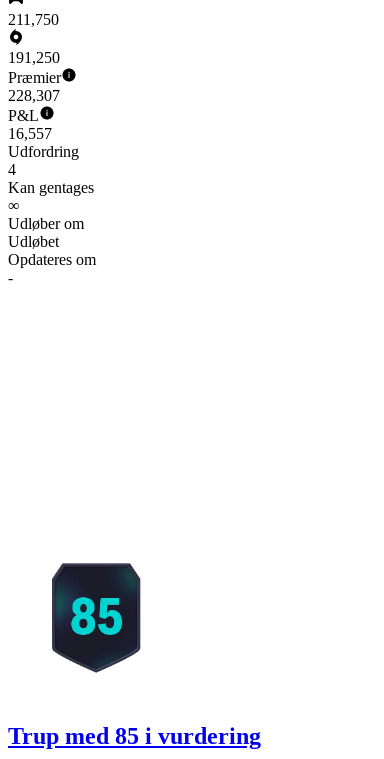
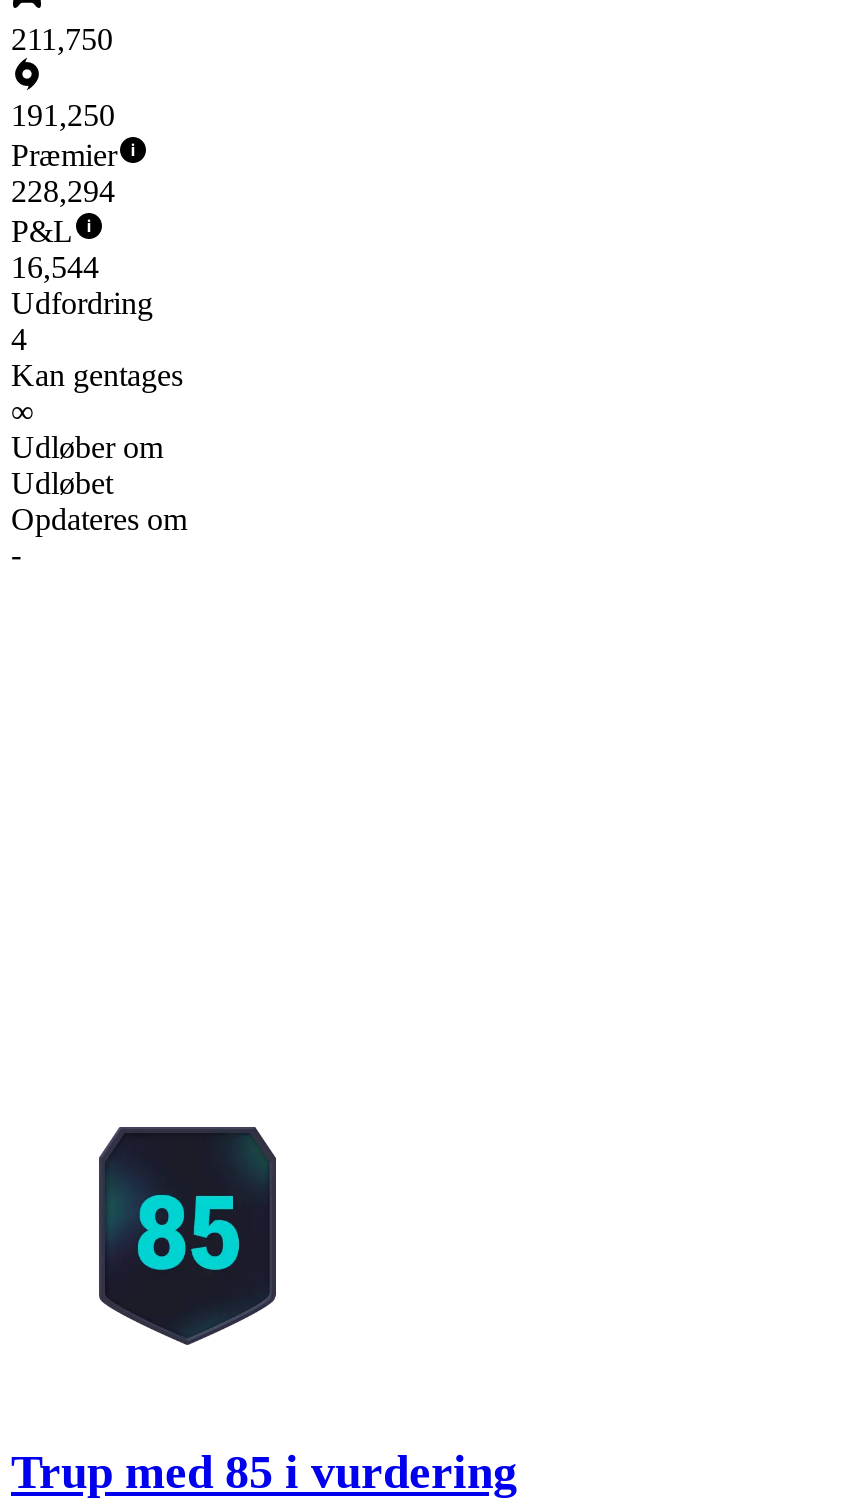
[8,87,60,104] 228,307 -> [11,174,115,208] 228,294
[8,125,52,142] 16,557 -> [11,250,99,284] 16,544

